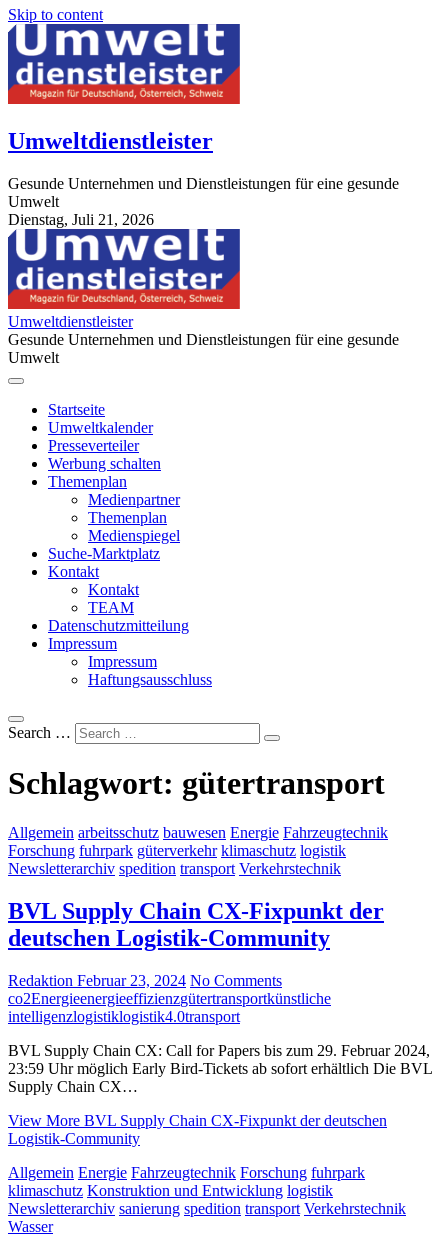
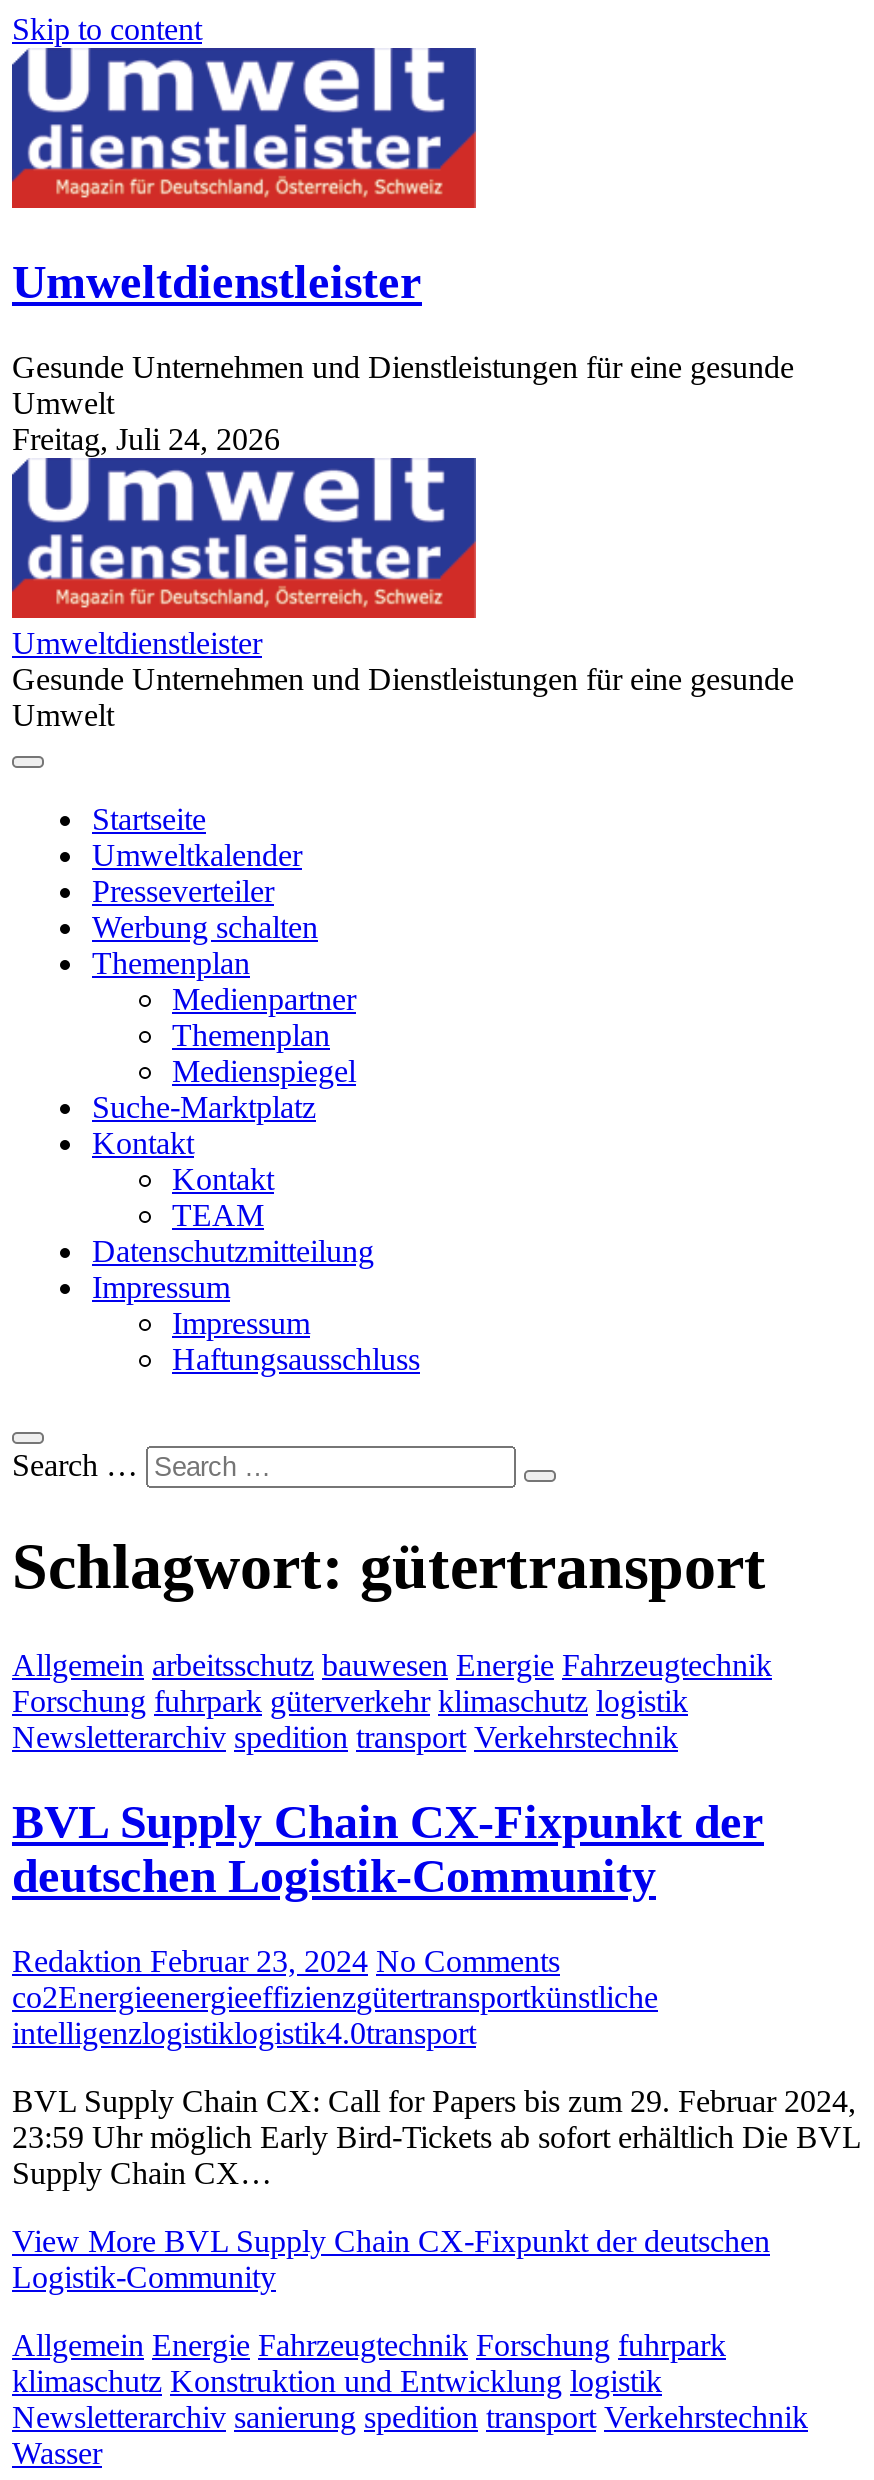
[8,211,154,228] Dienstag, Juli 21, 2026 -> [12,422,280,456] Freitag, Juli 24, 2026

